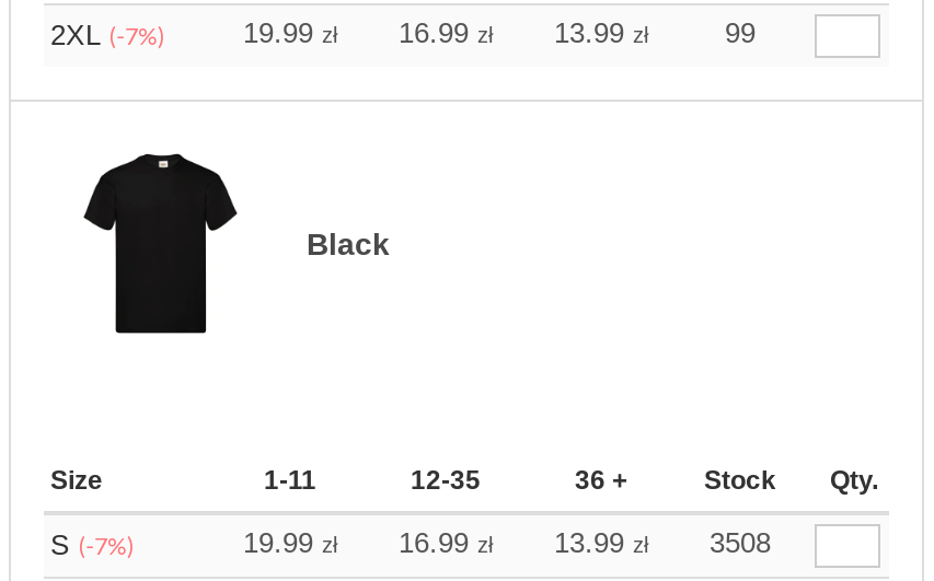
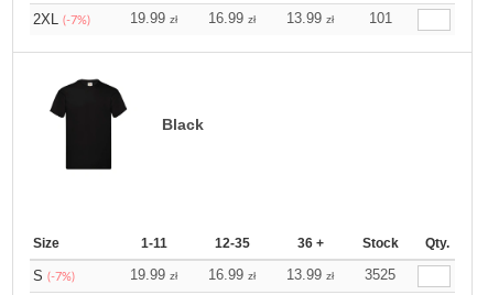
[725,17,756,50] 99 -> [368,10,392,27] 101
[243,527,771,560] 19.99 zł 16.99 zł 13.99 zł 3508 -> [130,267,395,283] 19.99 zł 16.99 zł 13.99 zł 3525

